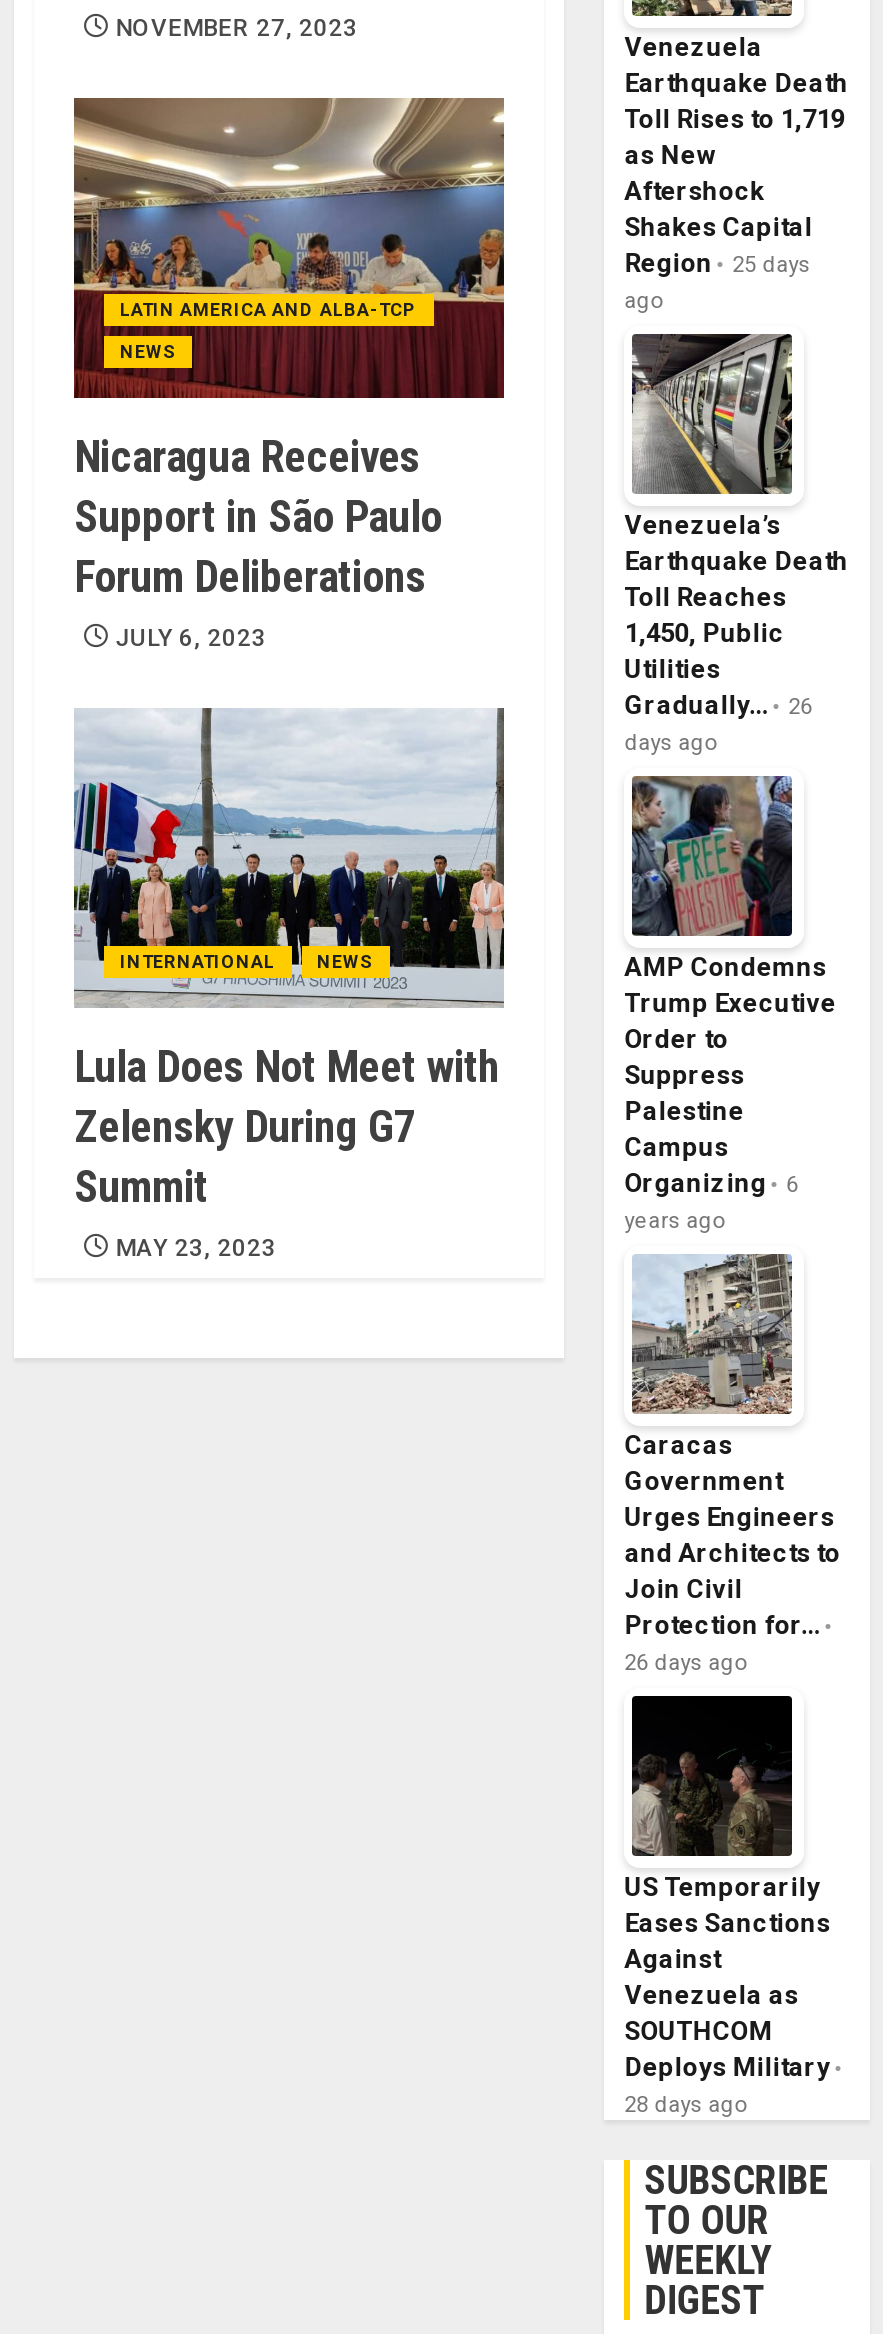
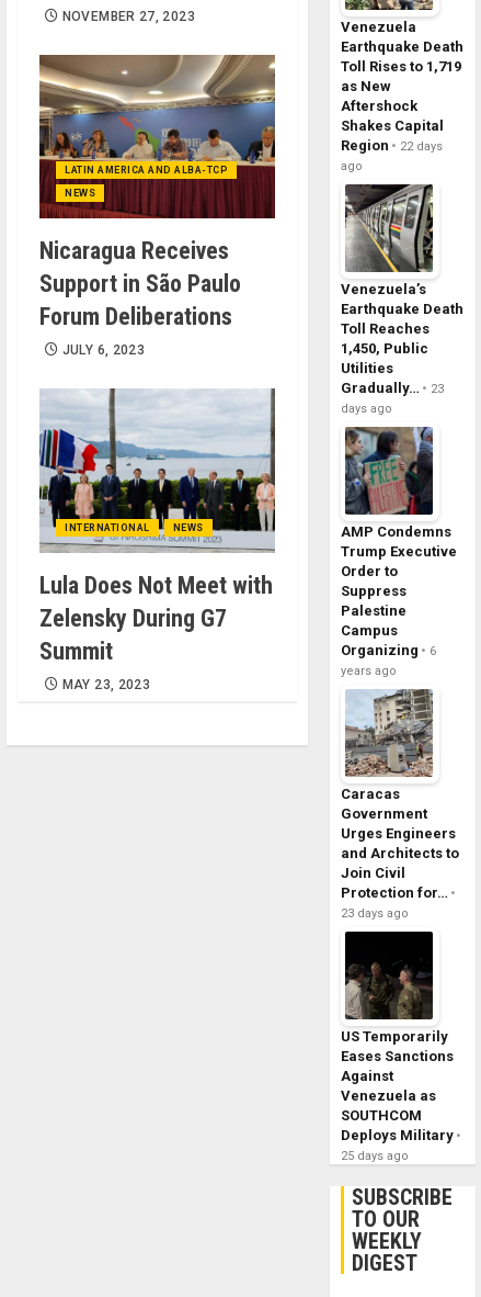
[625,248,811,278] Region 25 days -> [341,137,443,154] Region 22 days
[625,690,813,720] Gradually… 26 -> [341,380,444,396] Gradually… 23
[625,1650,749,1676] 26 days ago -> [341,906,409,921] 23 days ago
[625,2092,749,2118] 28 days ago -> [341,1149,409,1163] 25 days ago

